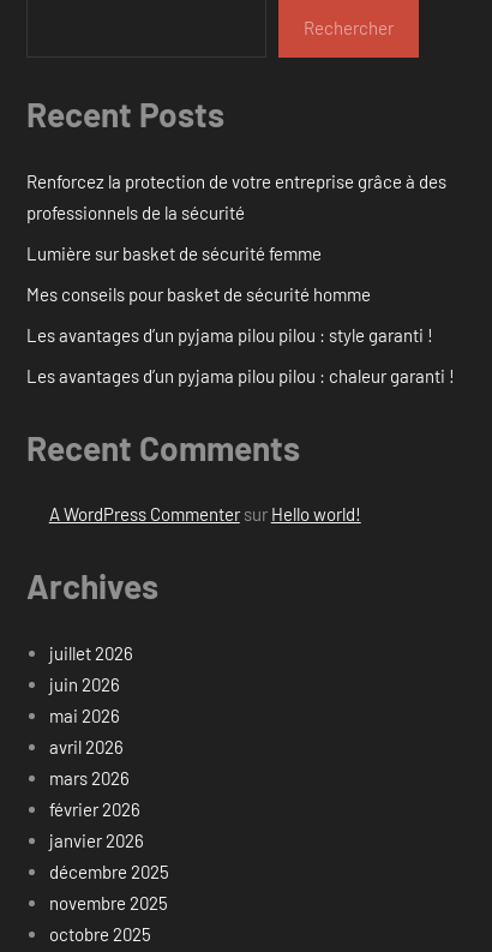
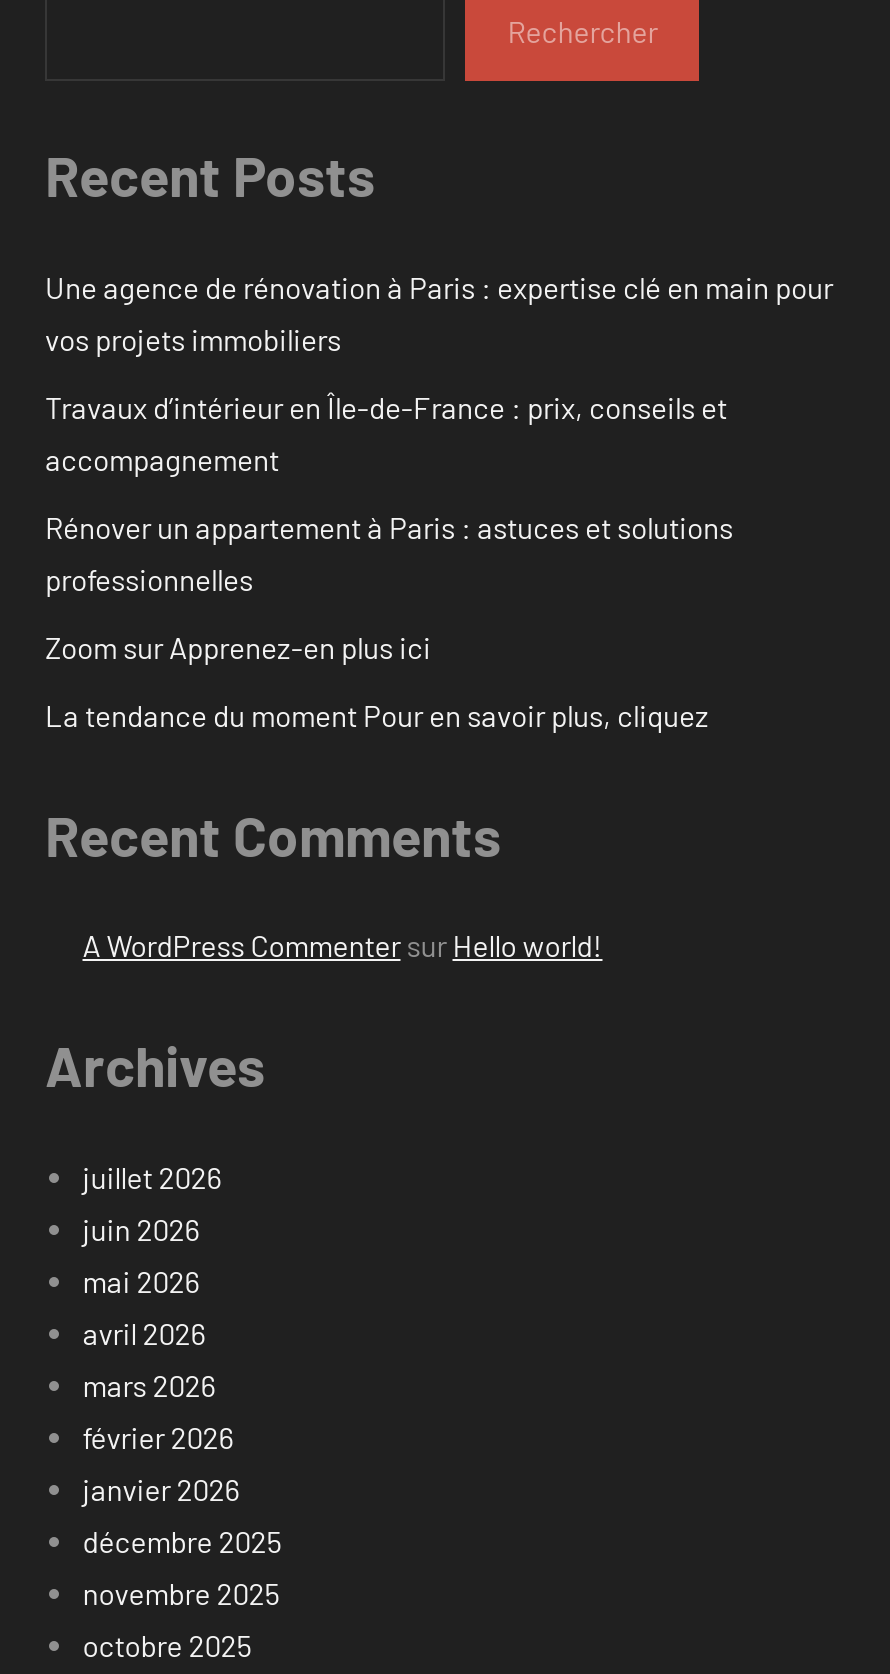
[26,170,446,223] Renforcez la protection de votre entreprise grâce à des | professionnels de la sécurité -> [45,269,833,357] Une agence de rénovation à Paris : expertise clé en main pour | vos projets immobiliers
[26,242,322,264] Lumière sur basket de sécurité femme -> [45,389,727,477] Travaux d’intérieur en Île-de-France : prix, conseils et | accompagnement
[26,283,371,305] Mes conseils pour basket de sécurité homme -> [45,509,733,597] Rénover un appartement à Paris : astuces et solutions | professionnelles
[26,324,433,346] Les avantages d’un pyjama pilou pilou : style garanti ! -> [45,629,431,665] Zoom sur Apprenez-en plus ici
[26,365,455,386] Les avantages d’un pyjama pilou pilou : chaleur garanti ! -> [45,697,709,733] La tendance du moment Pour en savoir plus, cliquez

